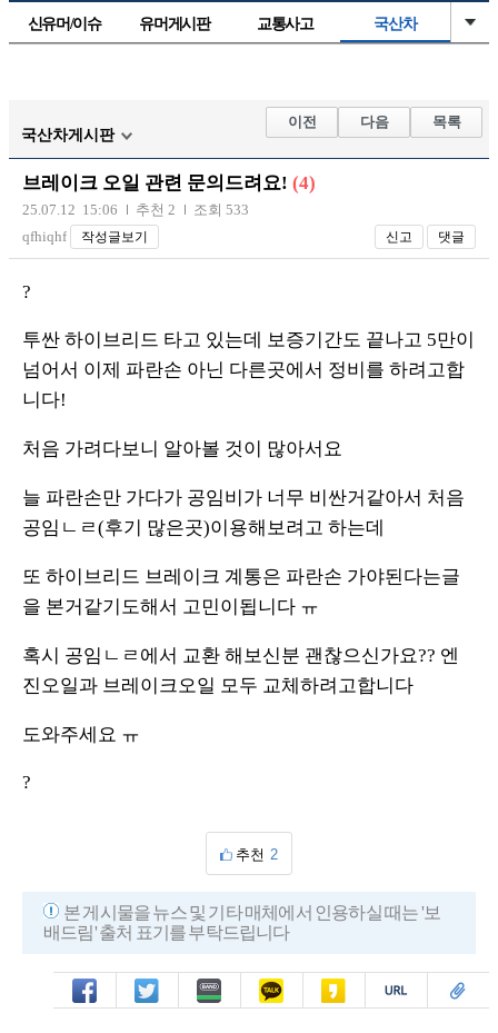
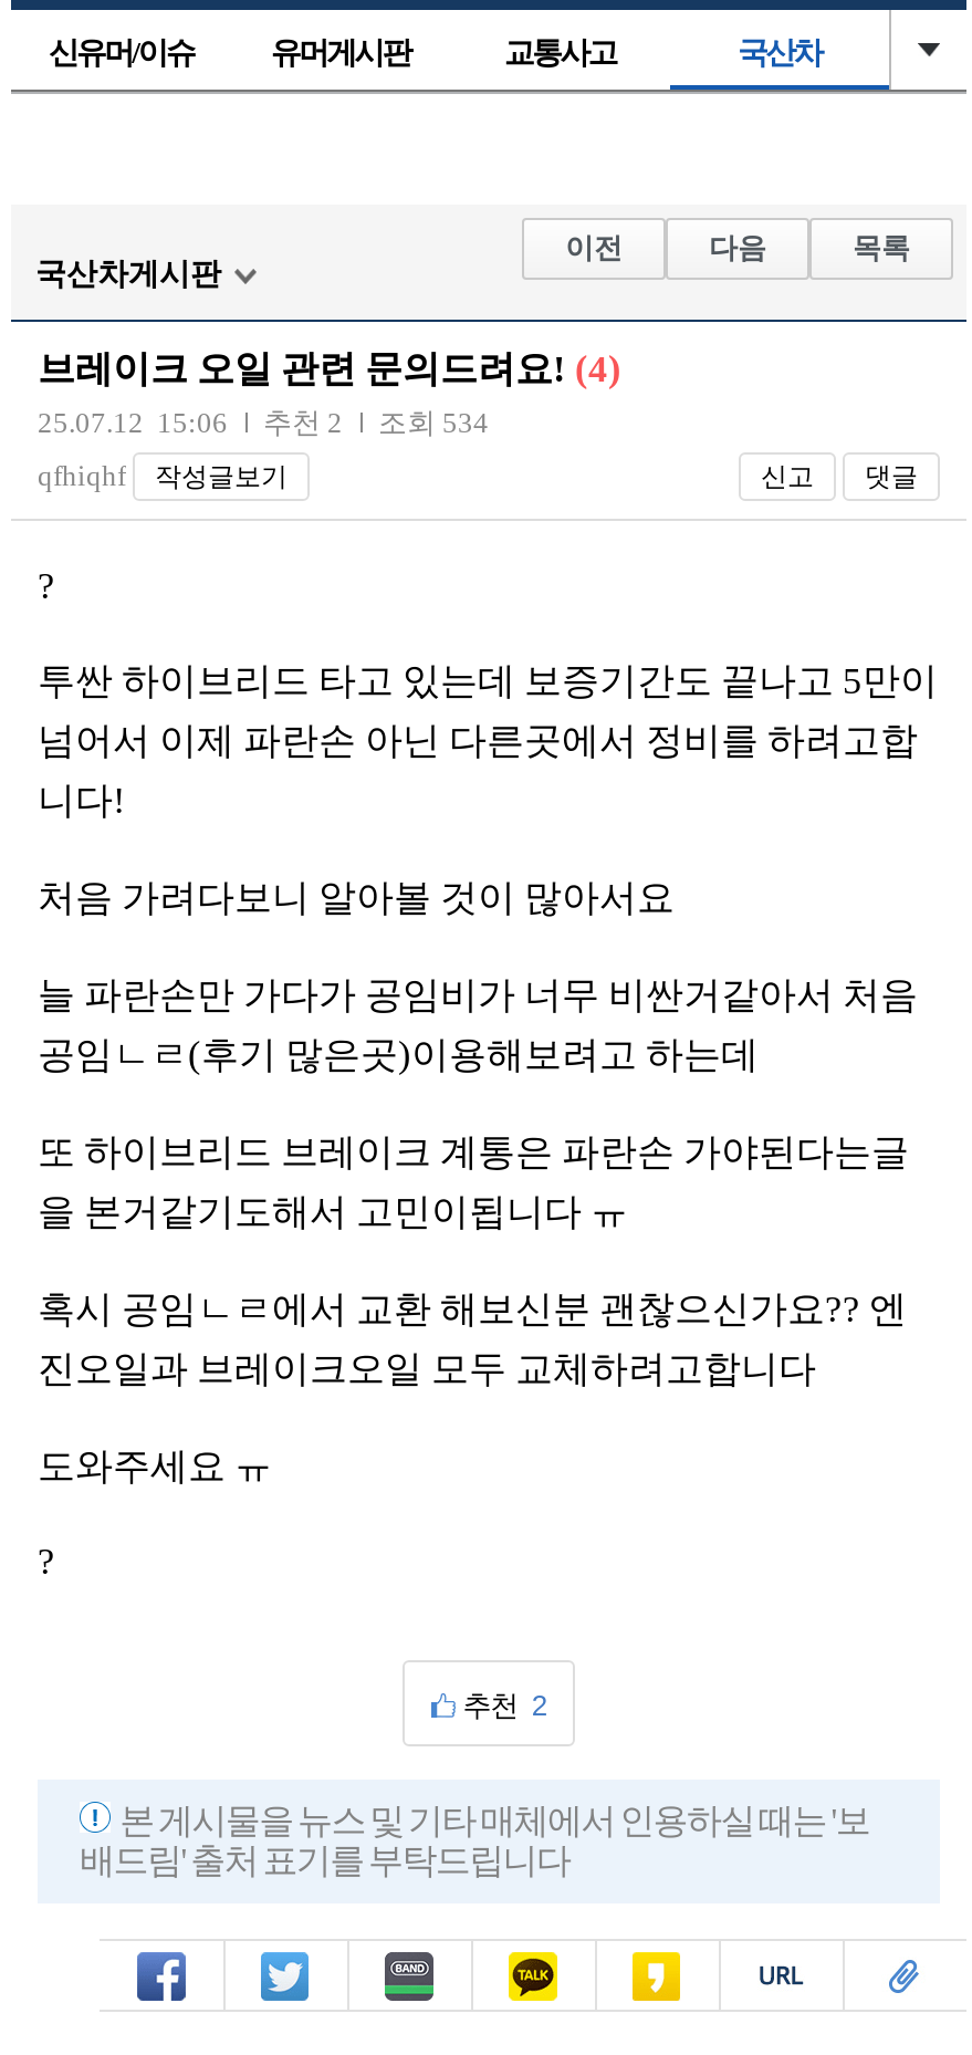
[22,201,249,218] 25.07.12 15:06 추천 2 조회 533 -> [38,406,489,439] 25.07.12 15:06 추천 2 조회 534

